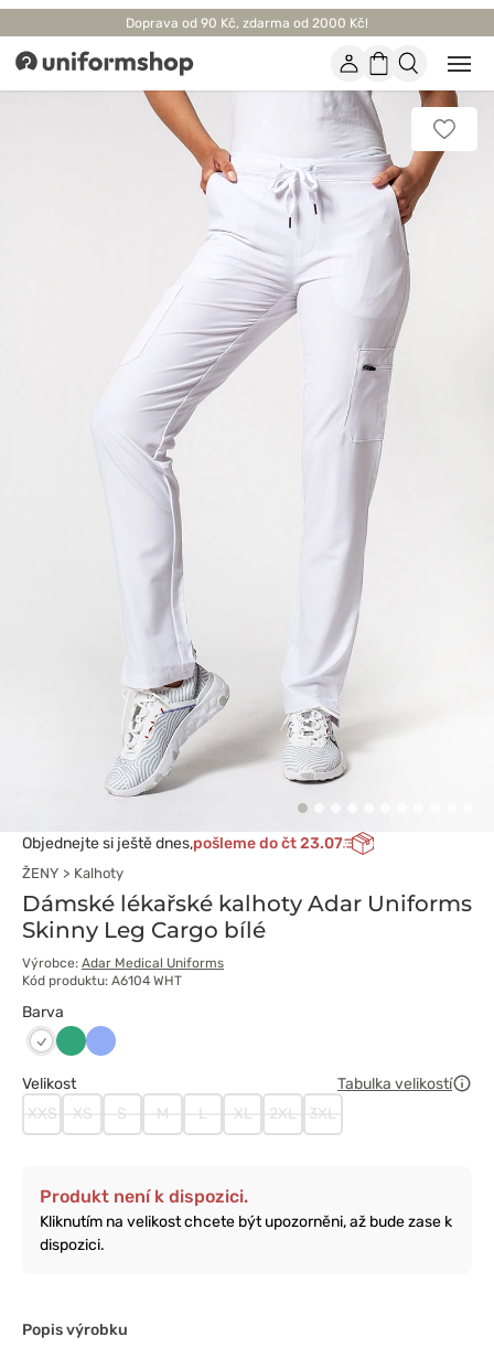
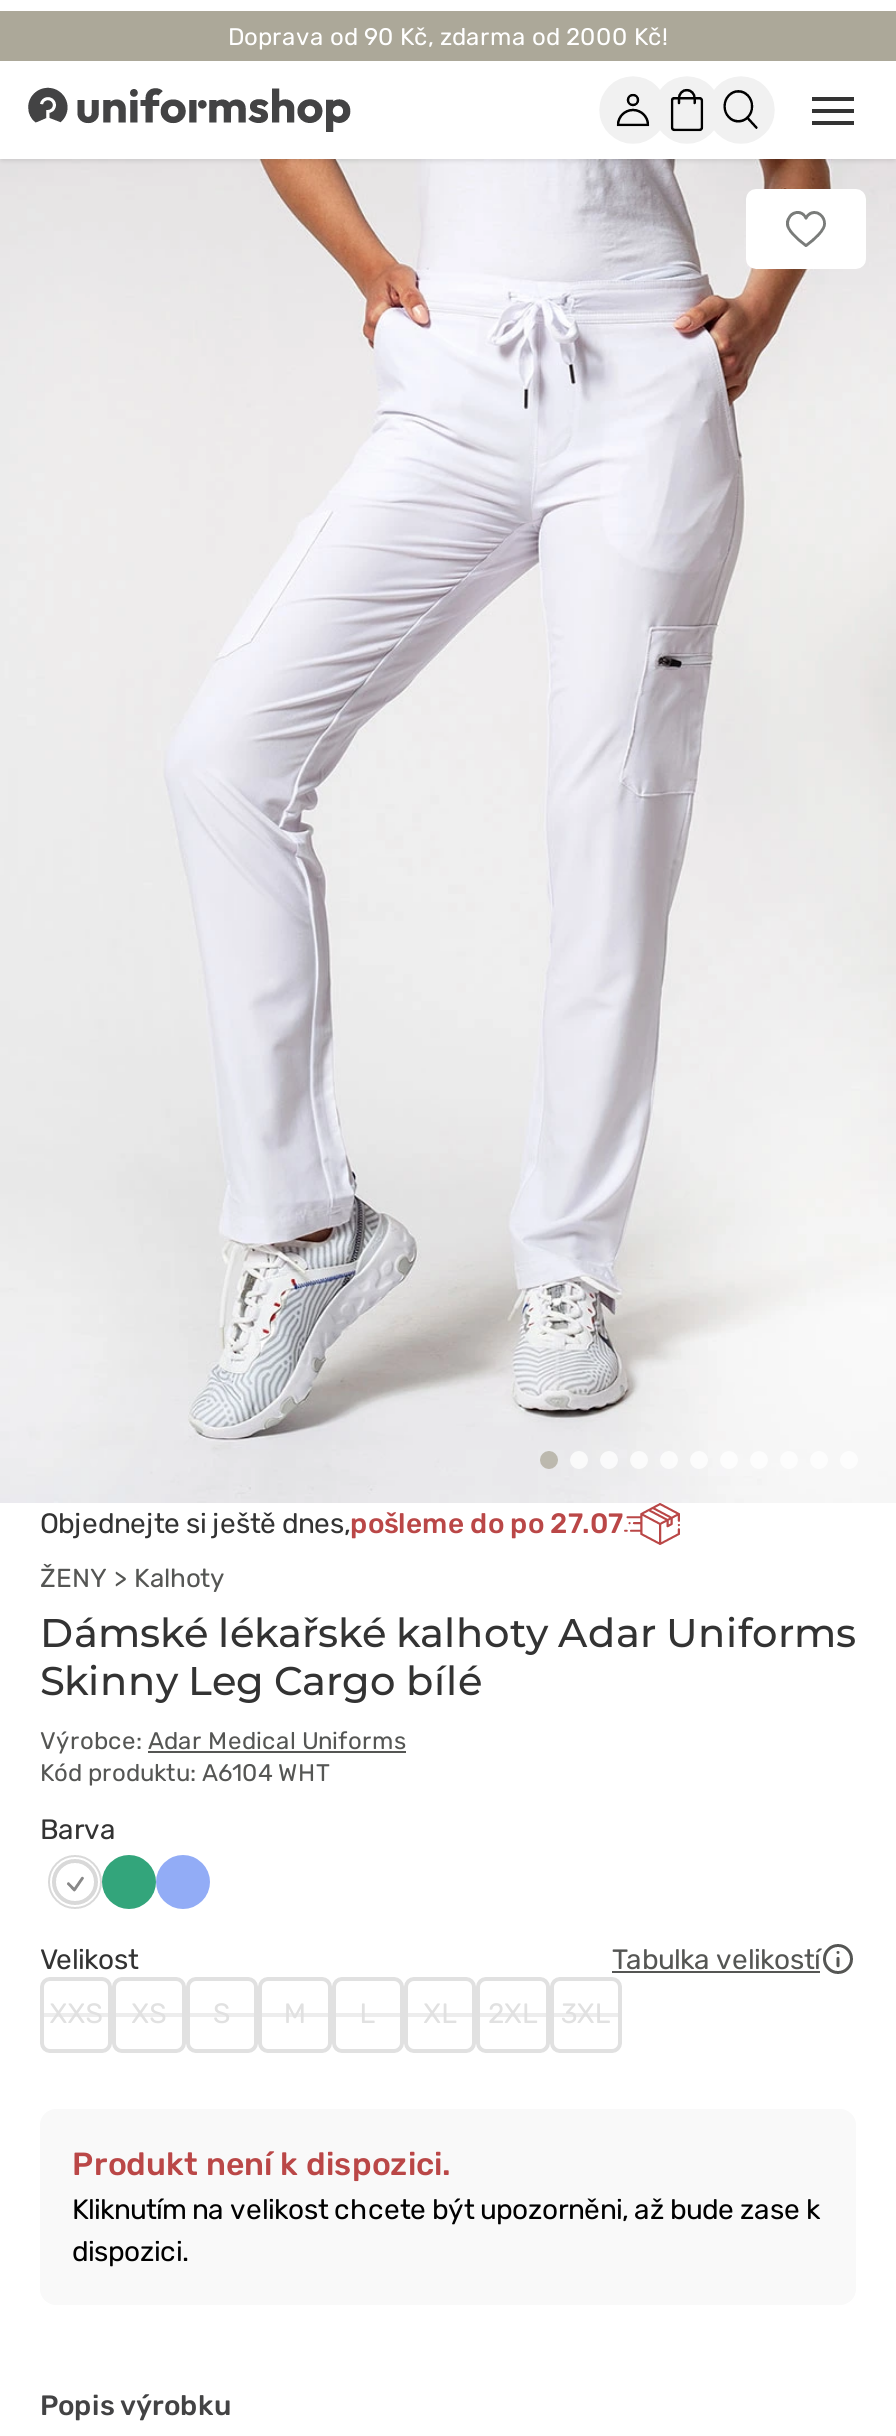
[22,834,343,852] Objednejte si ještě dnes,pošleme do čt 23.07 -> [40,1506,624,1540] Objednejte si ještě dnes,pošleme do po 27.07

